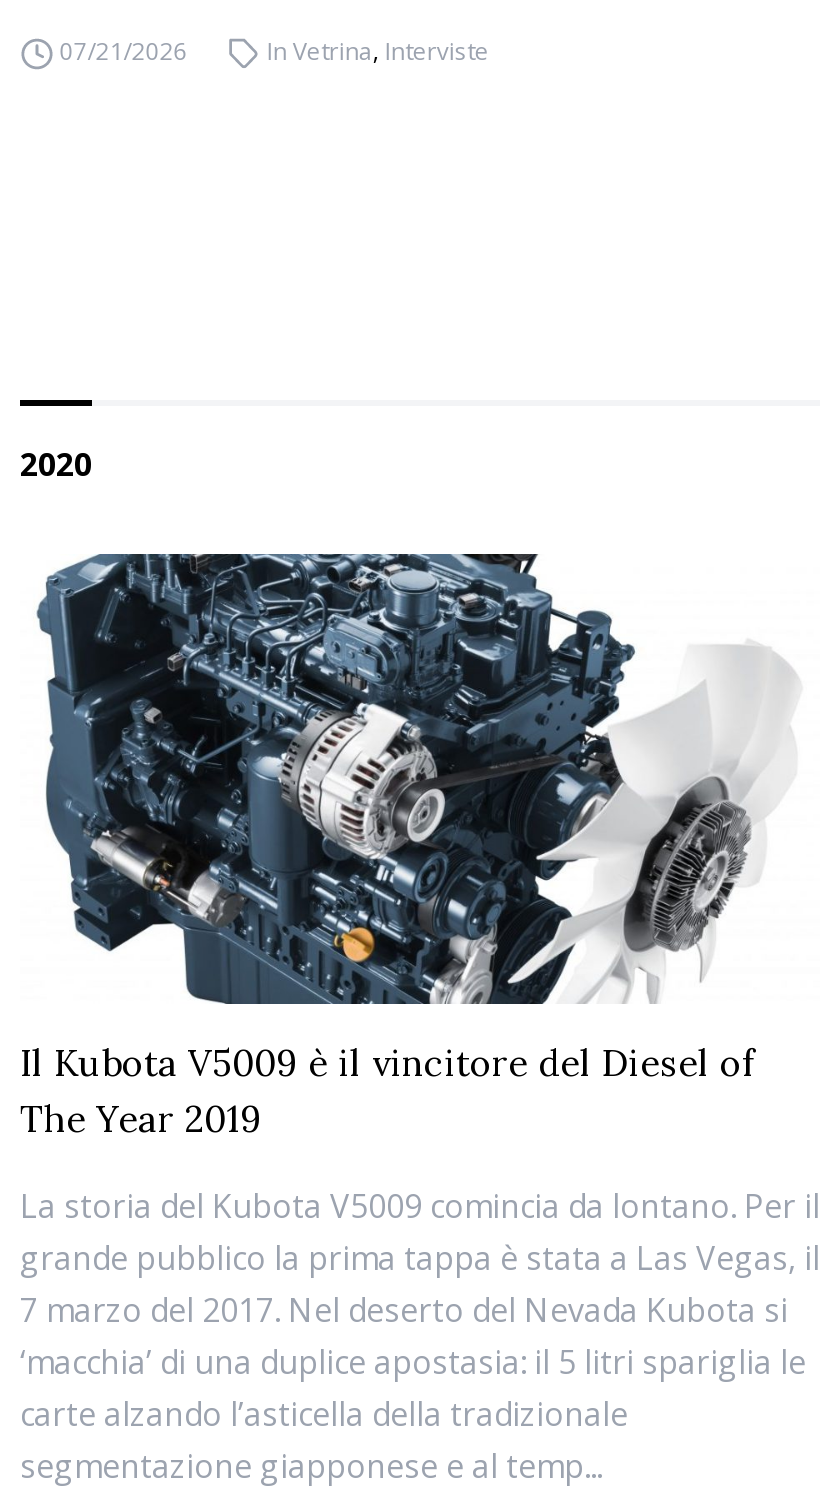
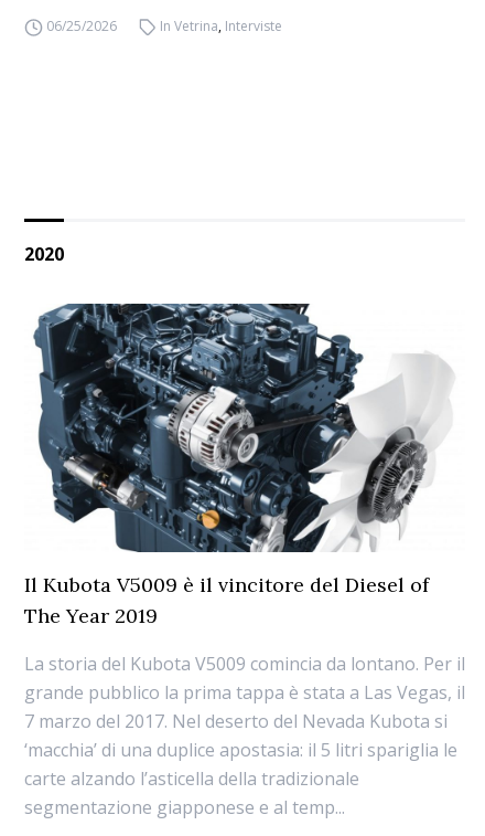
[59,34,187,68] 07/21/2026 -> [46,17,117,35] 06/25/2026

